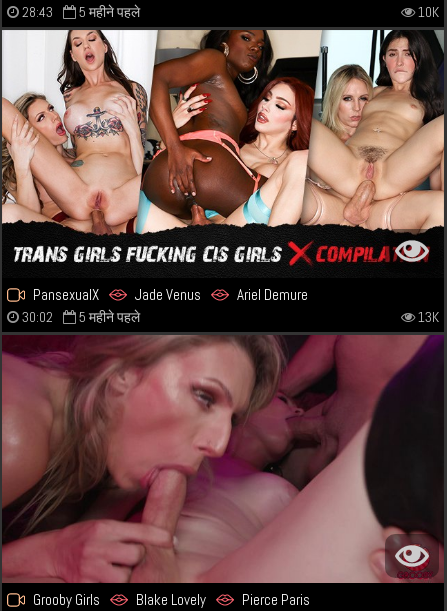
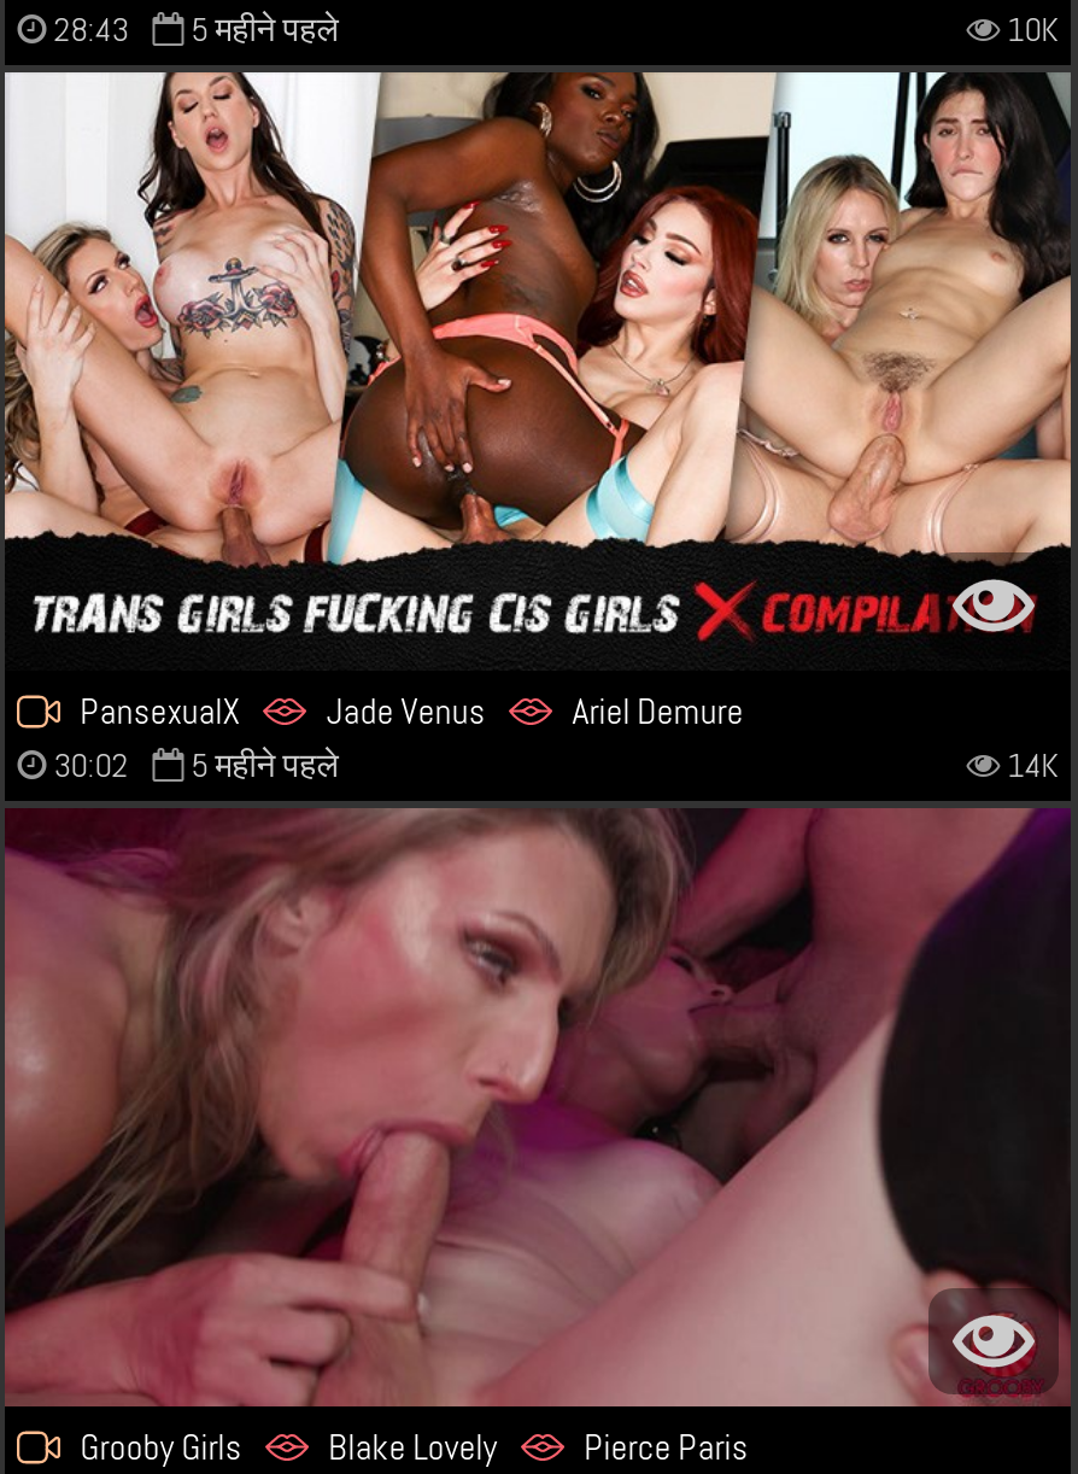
[418,308,439,326] 13K -> [1008,743,1058,787] 14K

